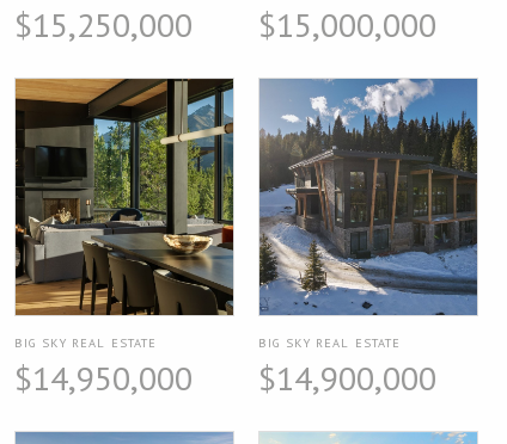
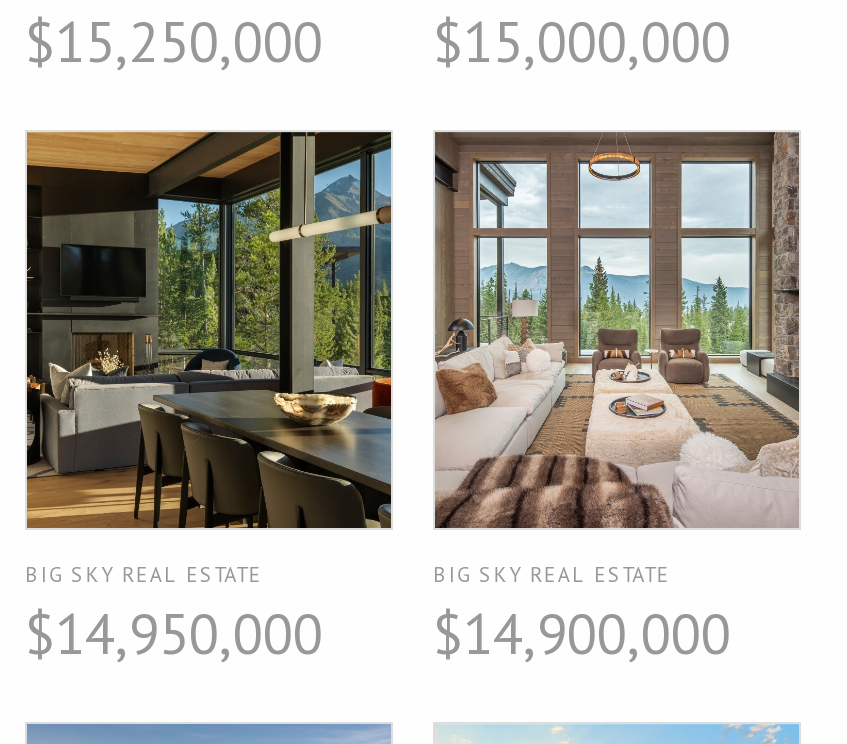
[259,78,478,316] [image] -> [433,130,801,530] [image]

